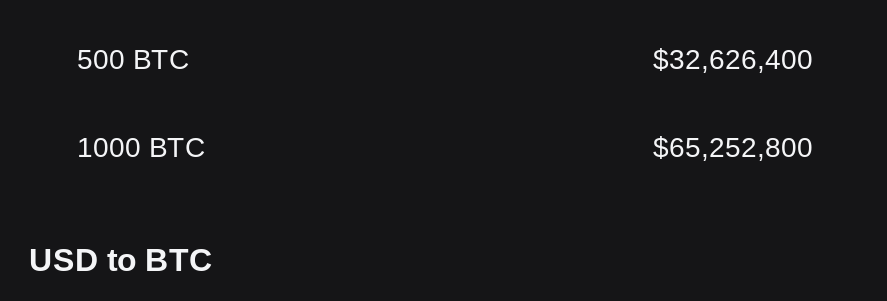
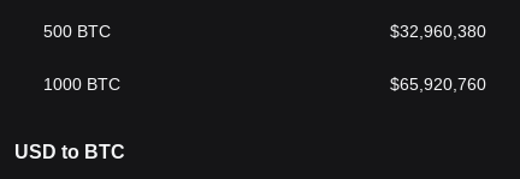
[653,43,813,75] $32,626,400 -> [390,22,486,41] $32,960,380
[653,131,813,163] $65,252,800 -> [390,74,486,94] $65,920,760

